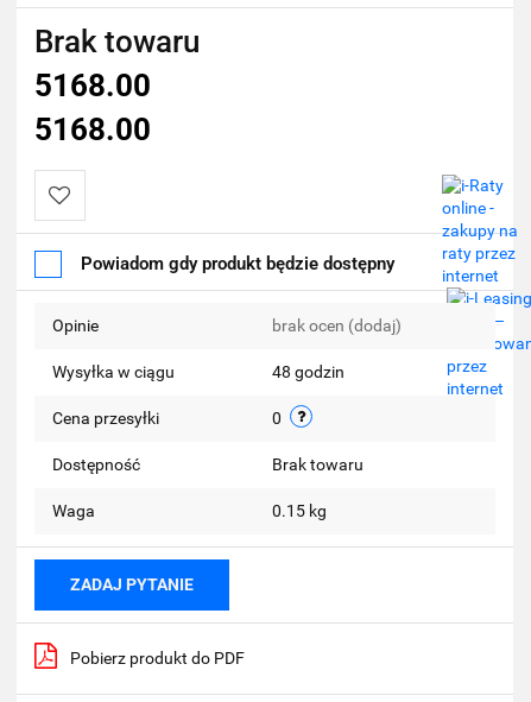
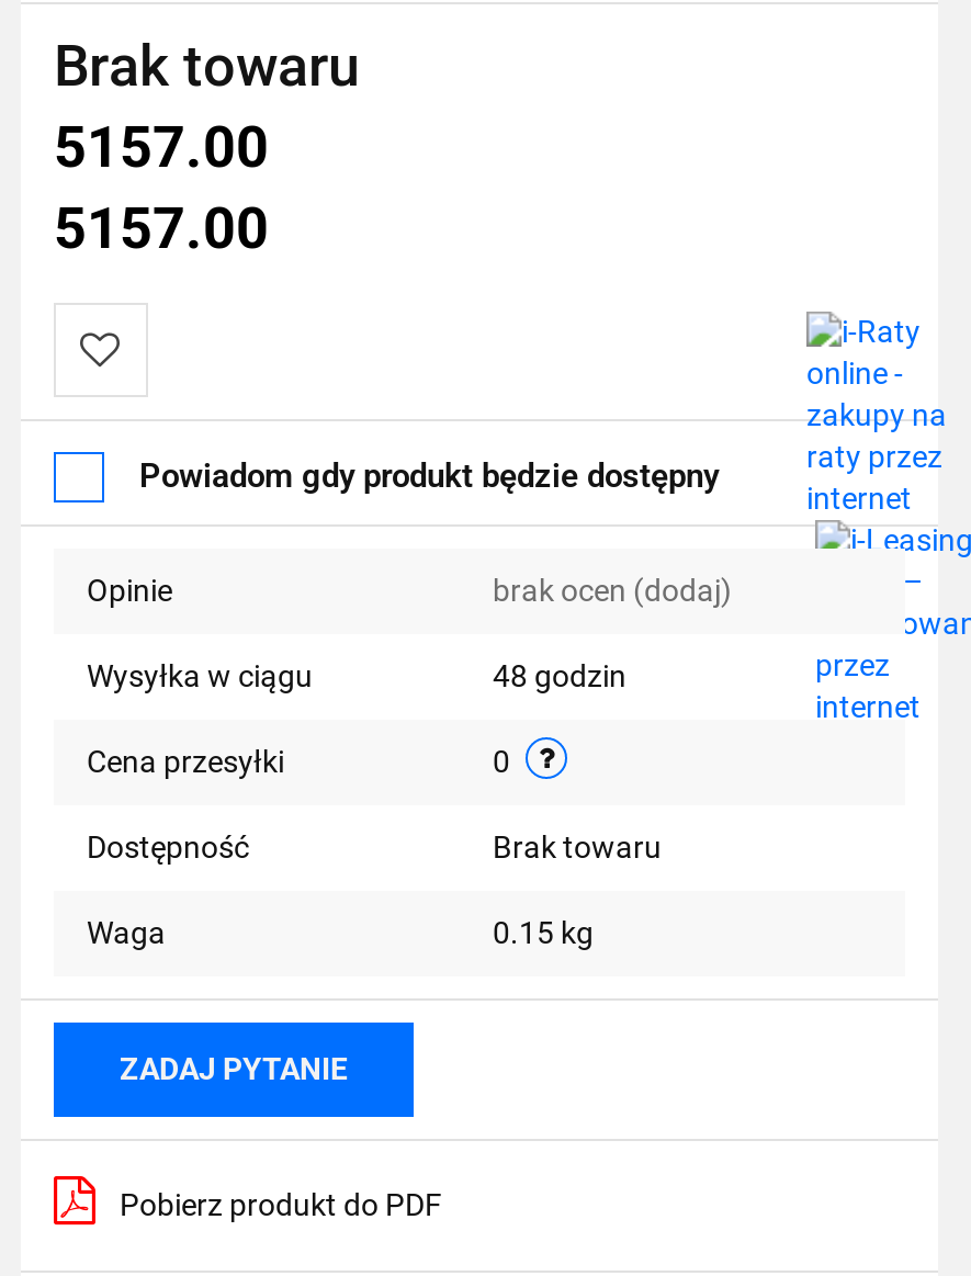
[34,67,151,103] 5168.00 -> [54,113,269,179] 5157.00
[34,111,151,147] 5168.00 -> [54,194,269,260] 5157.00

